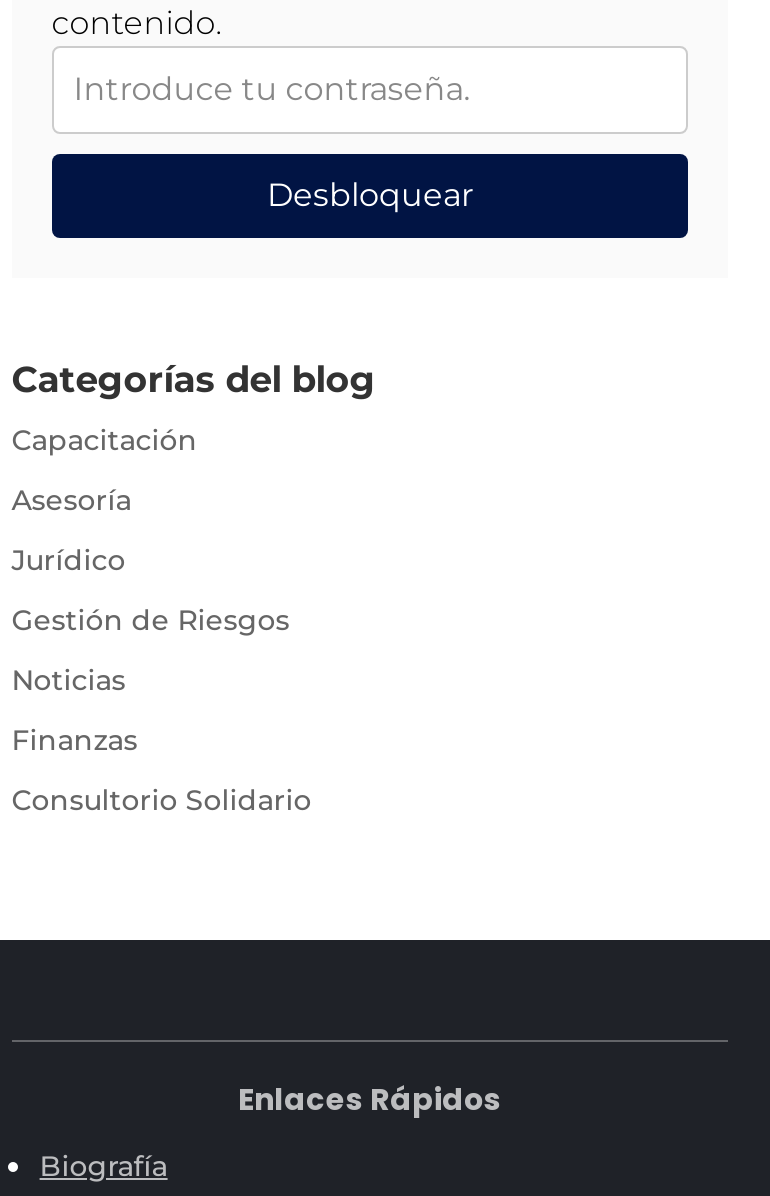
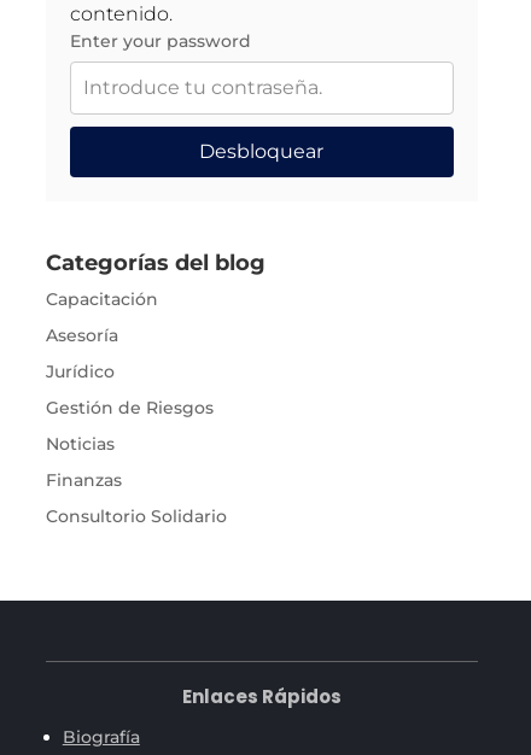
none -> [70,31,251,52] Enter your password

